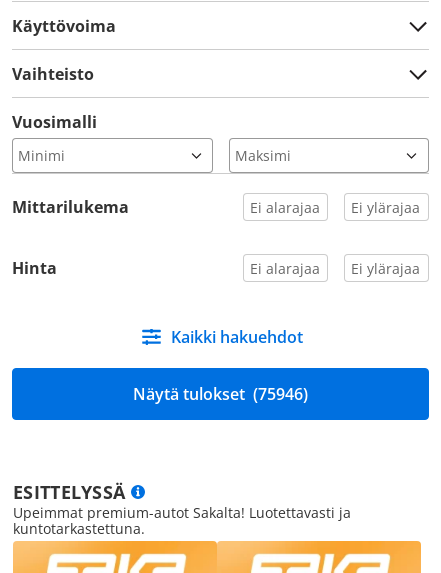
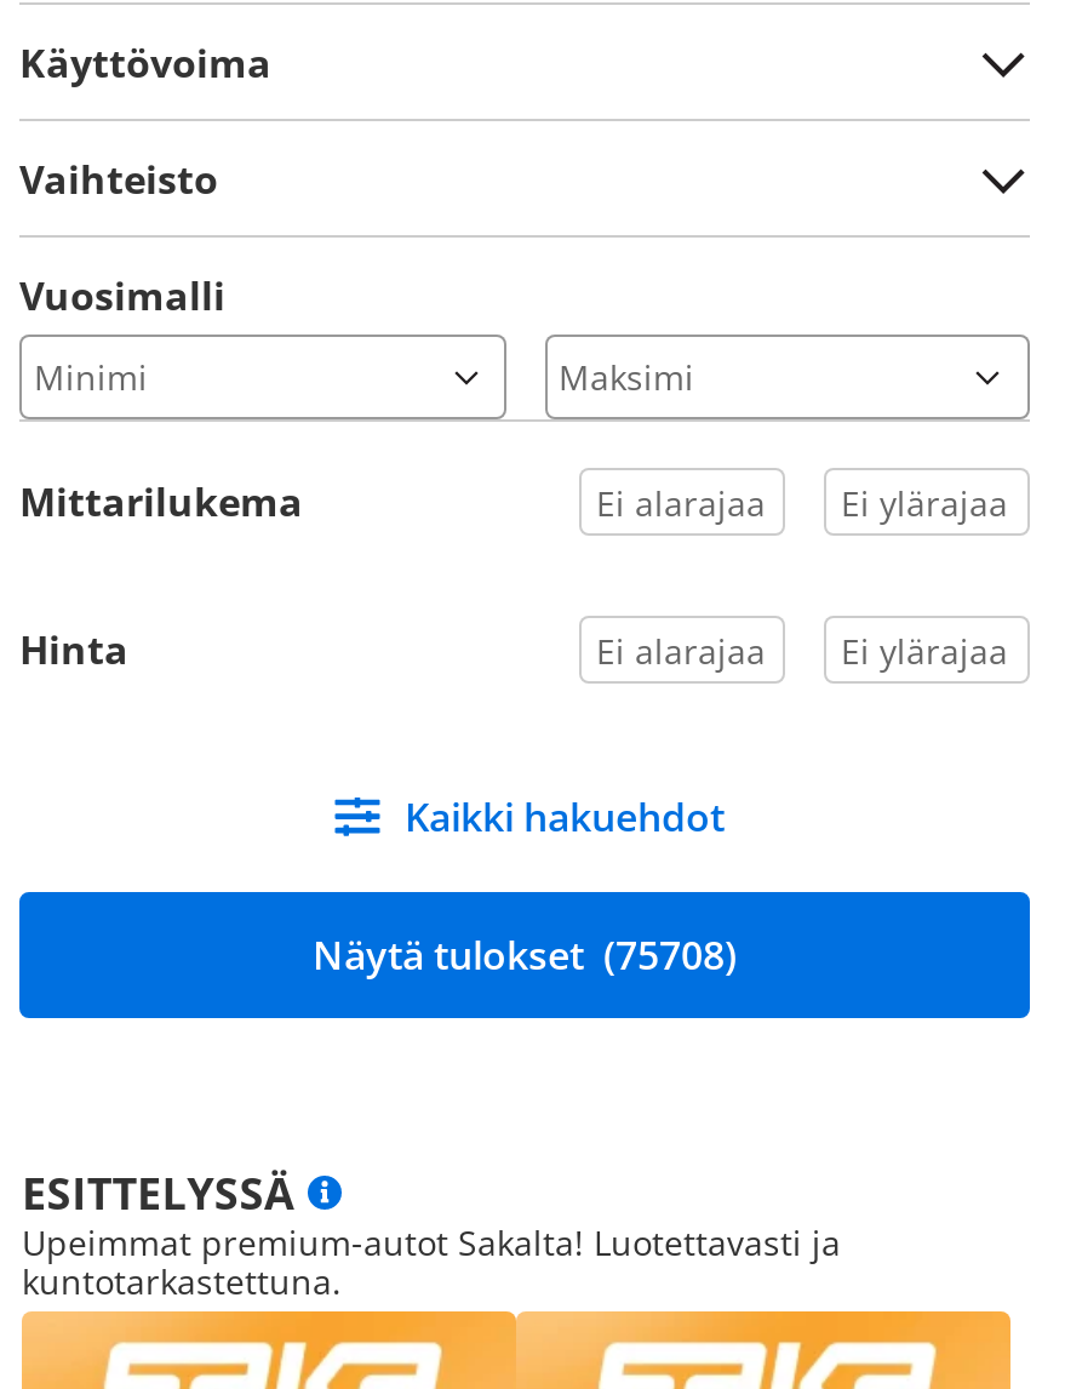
[133,383,308,405] Näytä tulokset (75946) -> [313,928,737,982] Näytä tulokset (75708)

